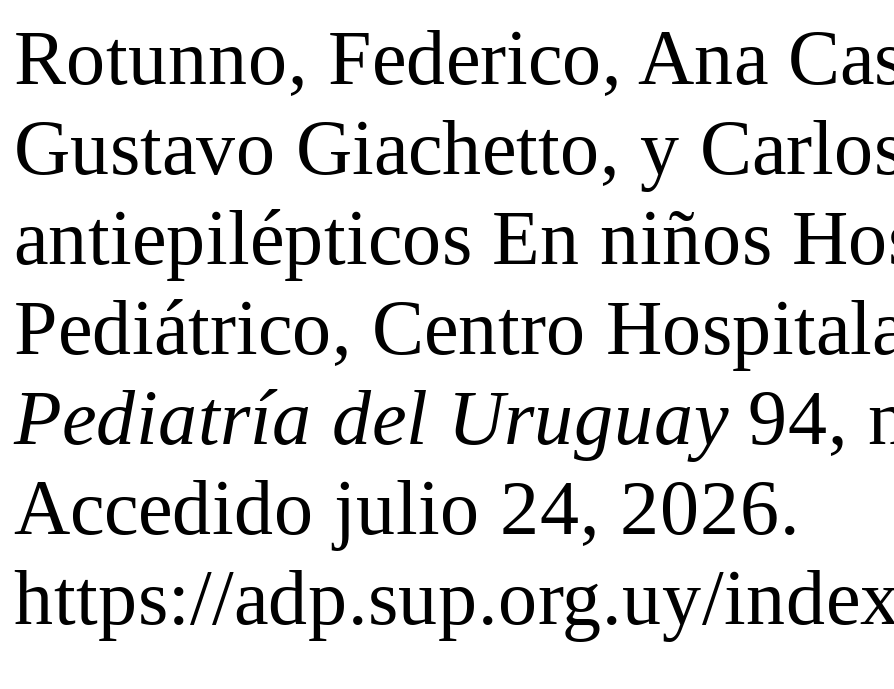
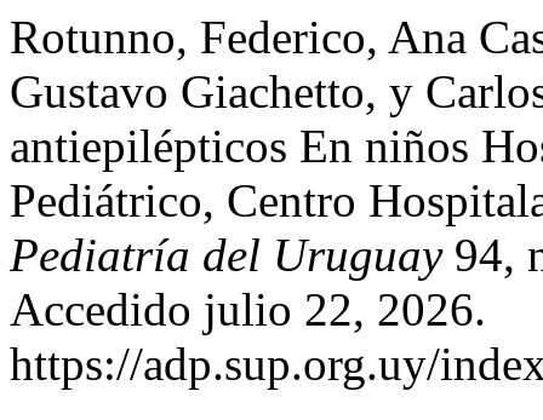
[14,464,800,550] Accedido julio 24, 2026. -> [10,283,486,335] Accedido julio 22, 2026.

